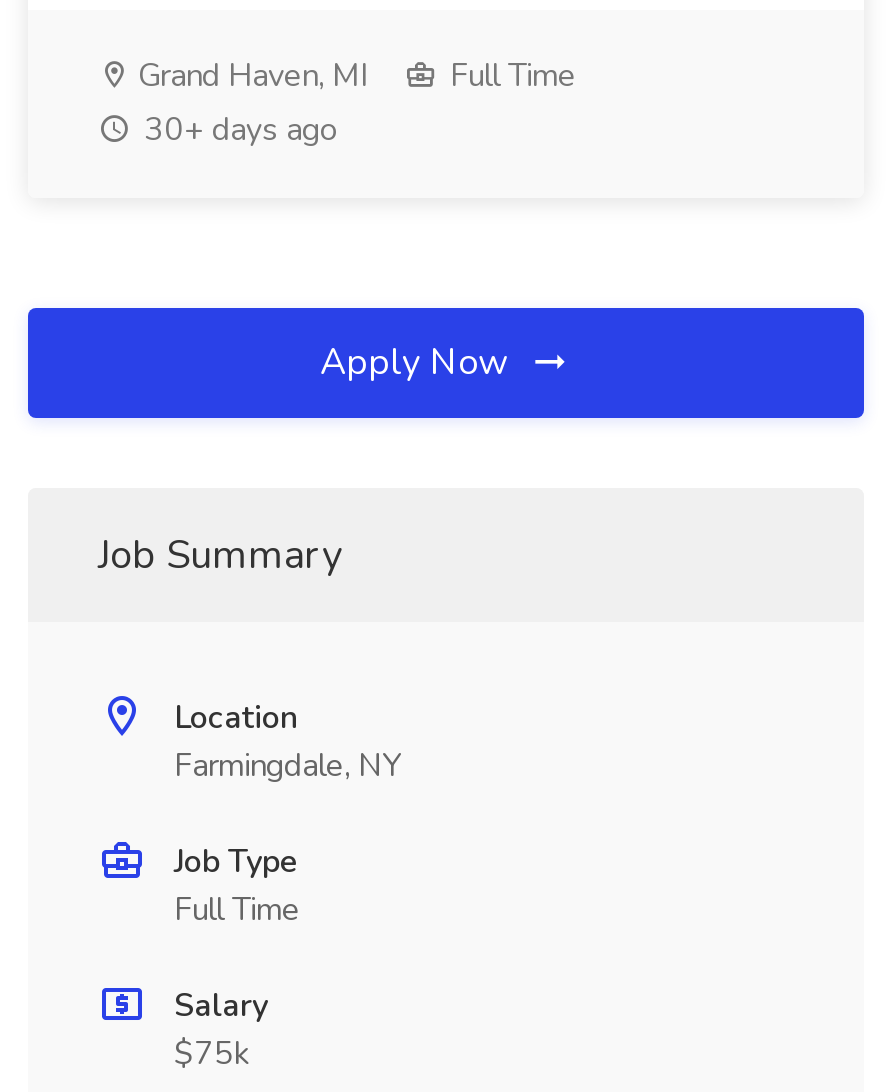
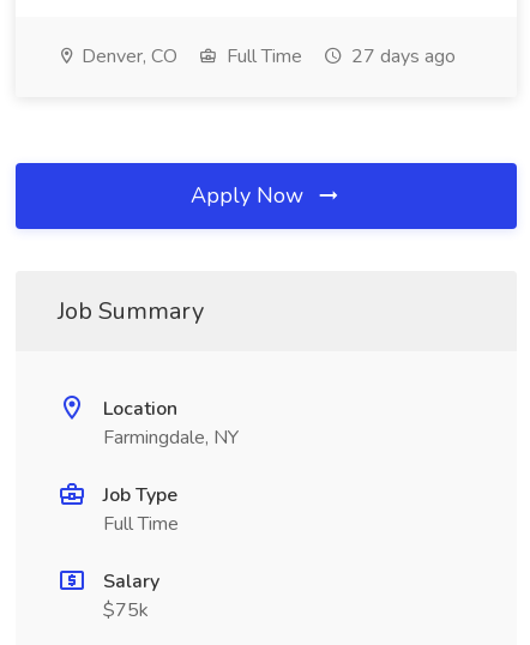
[130,54,368,98] Grand Haven, MI -> [77,43,177,70] Denver, CO
[136,108,338,152] 30+ days ago -> [347,43,456,70] 27 days ago

